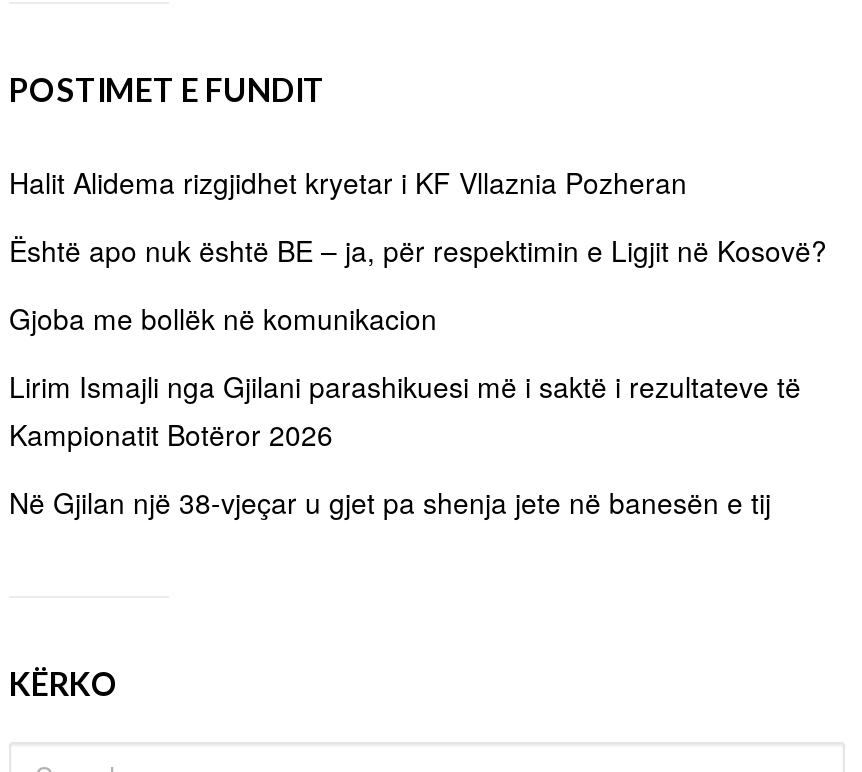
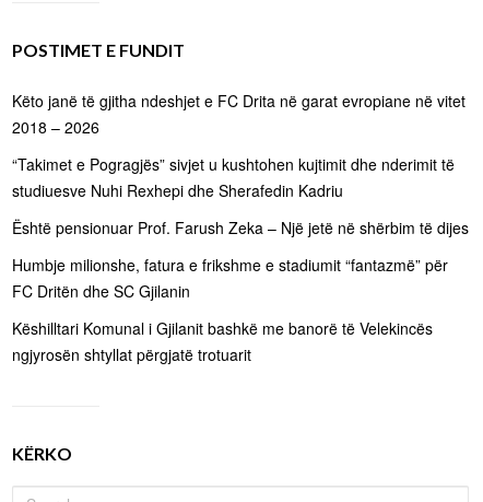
[9,163,687,203] Halit Alidema rizgjidhet kryetar i KF Vllaznia Pozheran -> [12,90,466,138] Këto janë të gjitha ndeshjet e FC Drita në garat evropiane në vitet | 2018 – 2026
[9,231,827,271] Është apo nuk është BE – ja, për respektimin e Ligjit në Kosovë? -> [12,154,455,202] “Takimet e Pogragjës” sivjet u kushtohen kujtimit dhe nderimit të | studiuesve Nuhi Rexhepi dhe Sherafedin Kadriu
[9,299,437,339] Gjoba me bollëk në komunikacion -> [12,217,469,239] Është pensionuar Prof. Farush Zeka – Një jetë në shërbim të dijes
[9,367,801,455] Lirim Ismajli nga Gjilani parashikuesi më i saktë i rezultateve të | Kampionatit Botëror 2026 -> [12,254,448,302] Humbje milionshe, fatura e frikshme e stadiumit “fantazmë” për | FC Dritën dhe SC Gjilanin
[9,483,771,523] Në Gjilan një 38-vjeçar u gjet pa shenja jete në banesën e tij -> [12,318,433,366] Këshilltari Komunal i Gjilanit bashkë me banorë të Velekincës | ngjyrosën shtyllat përgjatë trotuarit

